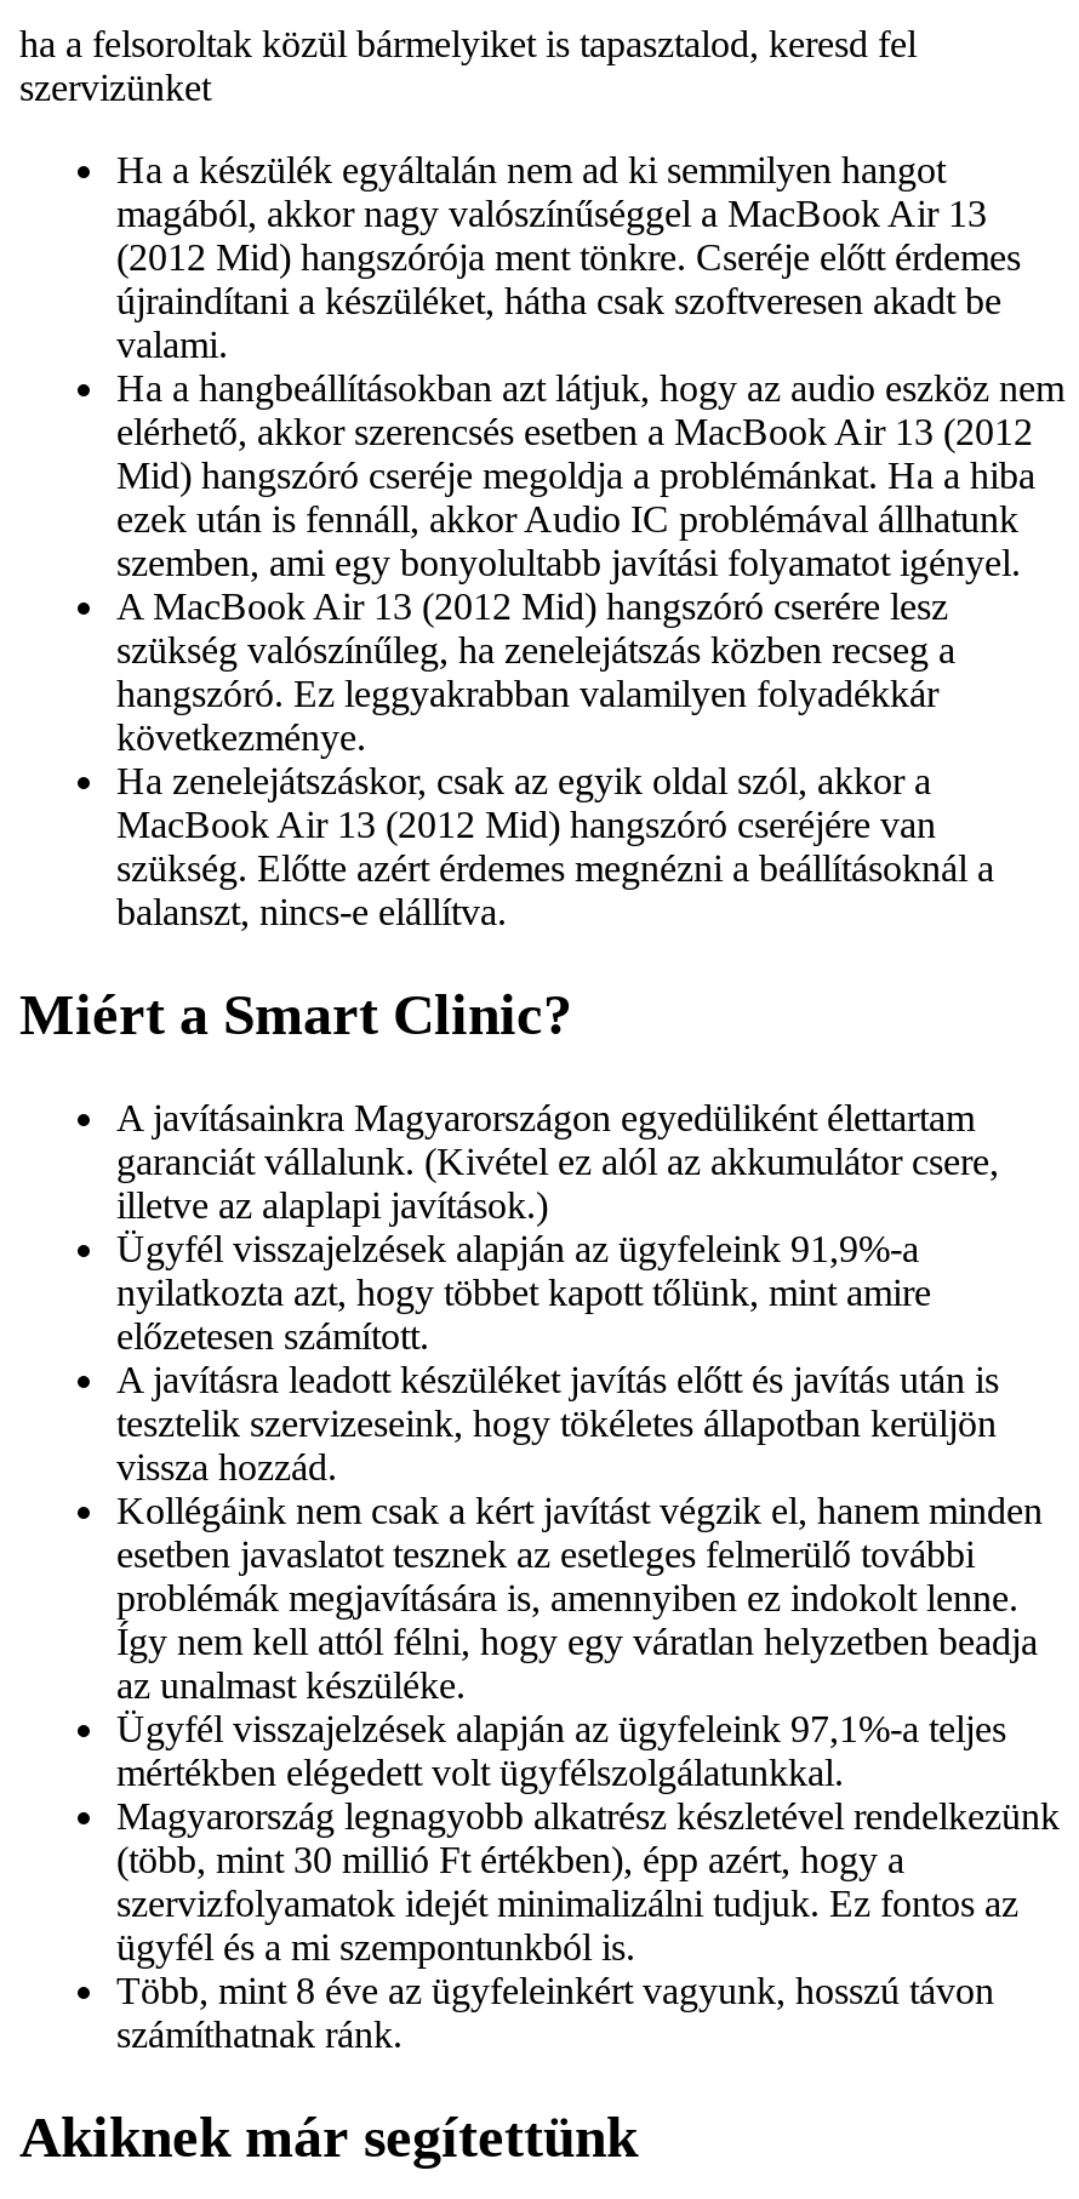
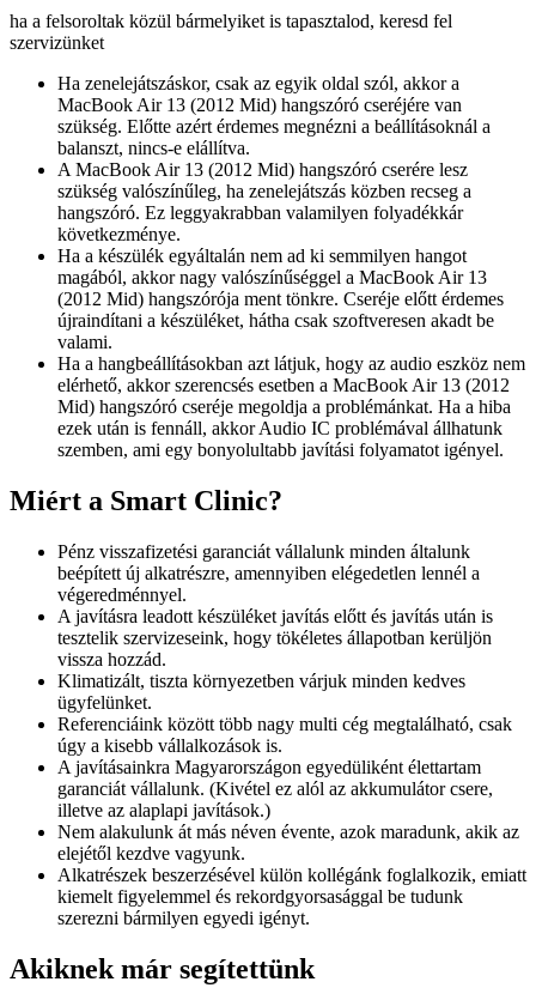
moved [116,149,1064,583] -> [57,246,525,460]: Ha a készülék egyáltalán nem ad ki semmilyen hangot | magából, akkor nagy valószínűséggel a MacBook Air 13 | (2012 Mid) hangszórója ment tönkre. Cseréje előtt érdemes | ... | ezek után is fennáll, akkor Audio IC problémával állhatunk | szemben, ami egy bonyolultabb javítási folyamatot igényel.
moved [116,586,994,932] -> [57,73,491,244]: Ha zenelejátszáskor, csak az egyik oldal szól, akkor a | MacBook Air 13 (2012 Mid) hangszóró cseréjére van | szükség. Előtte azért érdemes megnézni a beállításoknál a | balanszt, nincs-e elállítva. | A MacBook Air 13 (2012 Mid) hangszóró cserére lesz | szükség valószínűleg, ha zenelejátszás közben recseg a | hangszóró. Ez leggyakrabban valamilyen folyadékkár | következménye.
moved [116,1097,999,1225] -> [57,757,493,820]: A javításainkra Magyarországon egyedüliként élettartam | garanciát vállalunk. (Kivétel ez alól az akkumulátor csere, | illetve az alaplapi javítások.)
[116,1228,931,1356] Ügyfél visszajelzések alapján az ügyfeleink 91,9%-a | nyilatkozta azt, hogy többet kapott tőlünk, mint amire | előzetesen számított. -> [57,541,480,605] Pénz visszafizetési garanciát vállalunk minden általunk | beépített új alkatrészre, amennyiben elégedetlen lennél a | végeredménnyel.
[116,1490,1060,2055] Kollégáink nem csak a kért javítást végzik el, hanem minden | esetben javaslatot tesznek az esetleges felmerülő további | problémák megjavítására is, amennyiben ez indokolt lenne. | Így nem kell attól félni, hogy egy váratlan helyzetben beadja | az unalmast készüléke. | Ügyfél visszajelzések alapján az ügyfeleink 97,1%-a teljes | mértékben elégedett volt ügyfélszolgálatunkkal. | Magyarország legnagyobb alkatrész készletével rendelkezünk | (több, mint 30 millió Ft értékben), épp azért, hogy a | szervizfolyamatok idejét minimalizálni tudjuk. Ez fontos az | ügyfél és a mi szempontunkból is. | Több, mint 8 éve az ügyfeleinkért vagyunk, hosszú távon | számíthatnak ránk. -> [57,671,526,928] Klimatizált, tiszta környezetben várjuk minden kedves | ügyfelünket. | Referenciáink között több nagy multi cég megtalálható, csak | úgy a kisebb vállalkozások is. | Nem alakulunk át más néven évente, azok maradunk, akik az | elejétől kezdve vagyunk. | Alkatrészek beszerzésével külön kollégánk foglalkozik, emiatt | kiemelt figyelemmel és rekordgyorsasággal be tudunk | szerezni bármilyen egyedi igényt.

